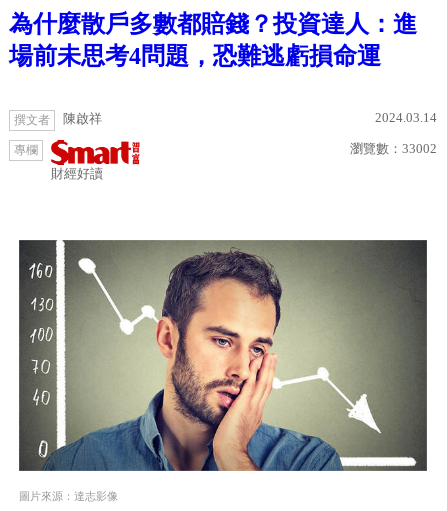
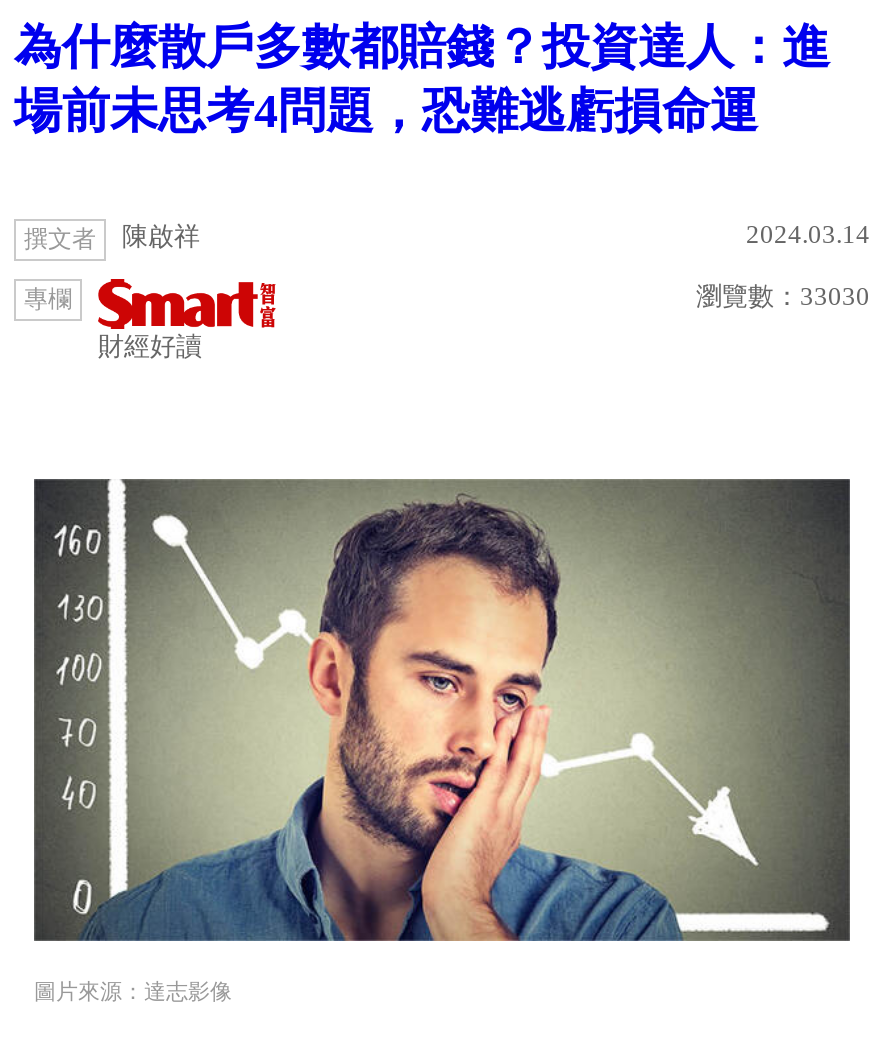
[350,141,437,156] 瀏覽數：33002 -> [696,281,870,311] 瀏覽數：33030

